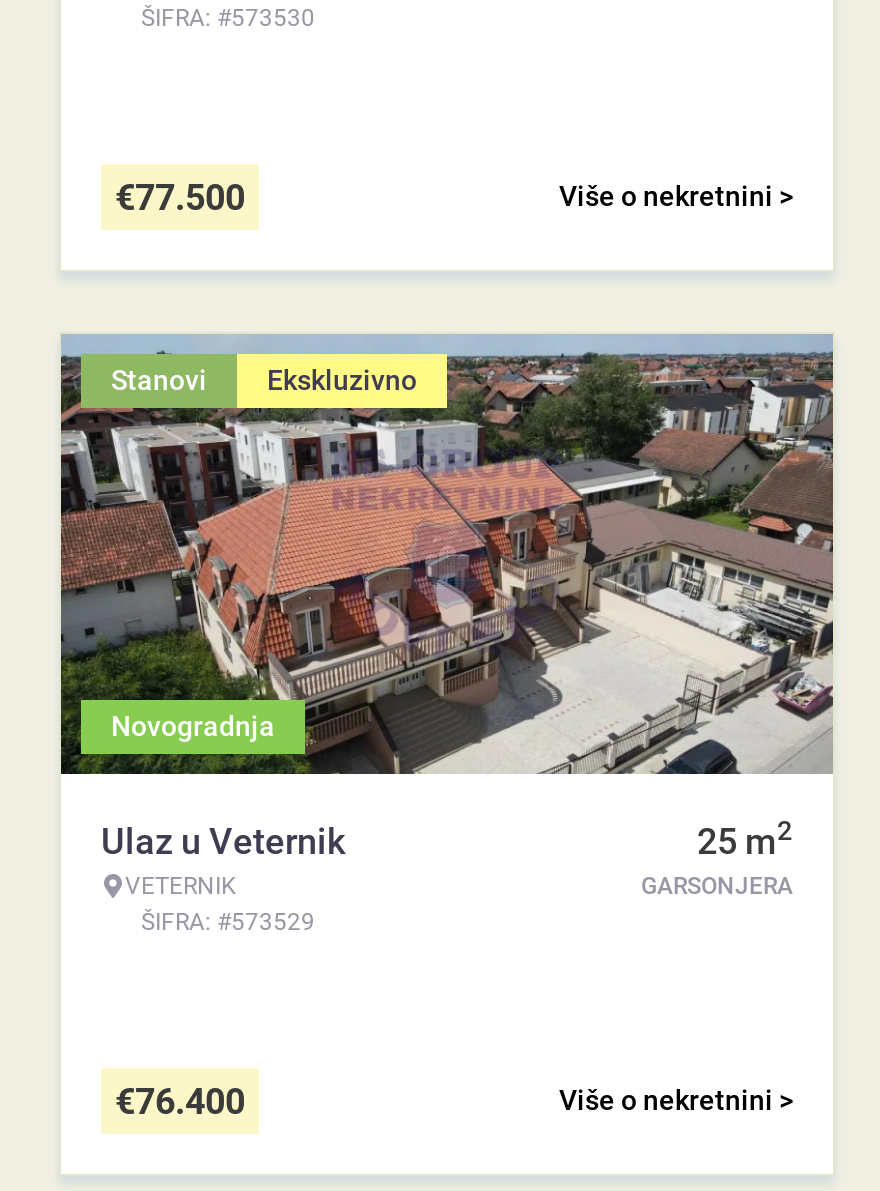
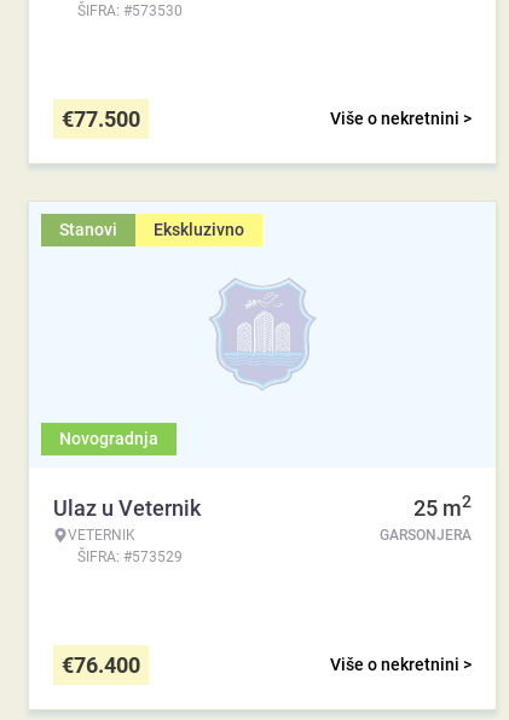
[59,334,835,776] [image] -> [29,202,496,468] [image]

